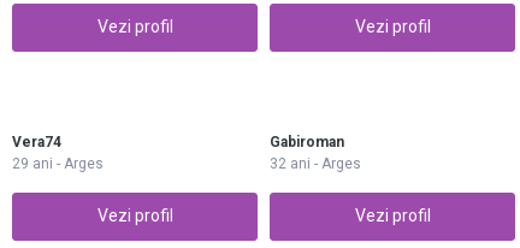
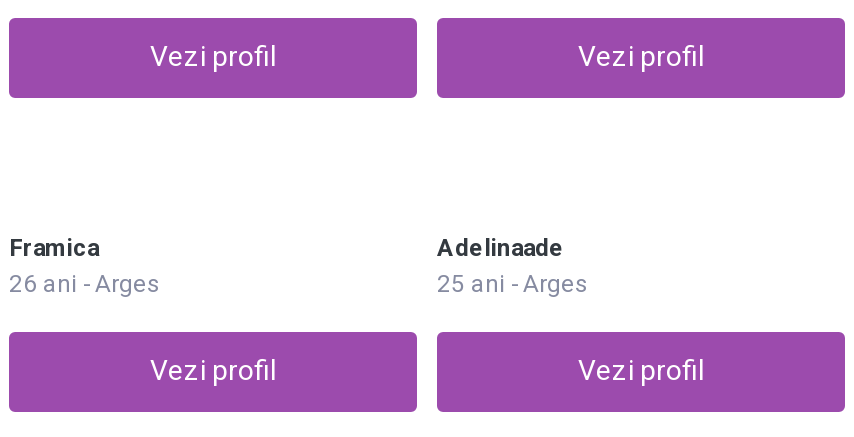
[12,133,104,172] Vera74 | 29 ani - Arges -> [9,234,161,298] Framica | 26 ani - Arges
[270,133,361,172] Gabiroman | 32 ani - Arges -> [437,234,589,298] Adelinaade | 25 ani - Arges

